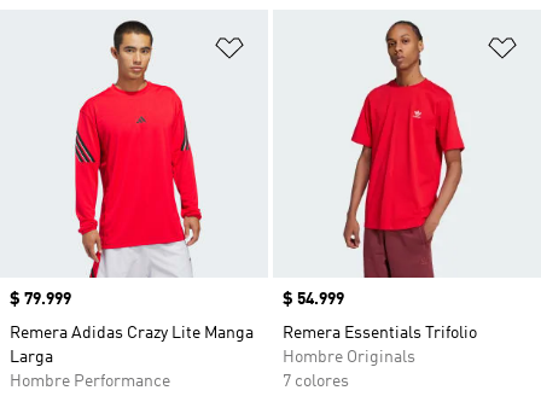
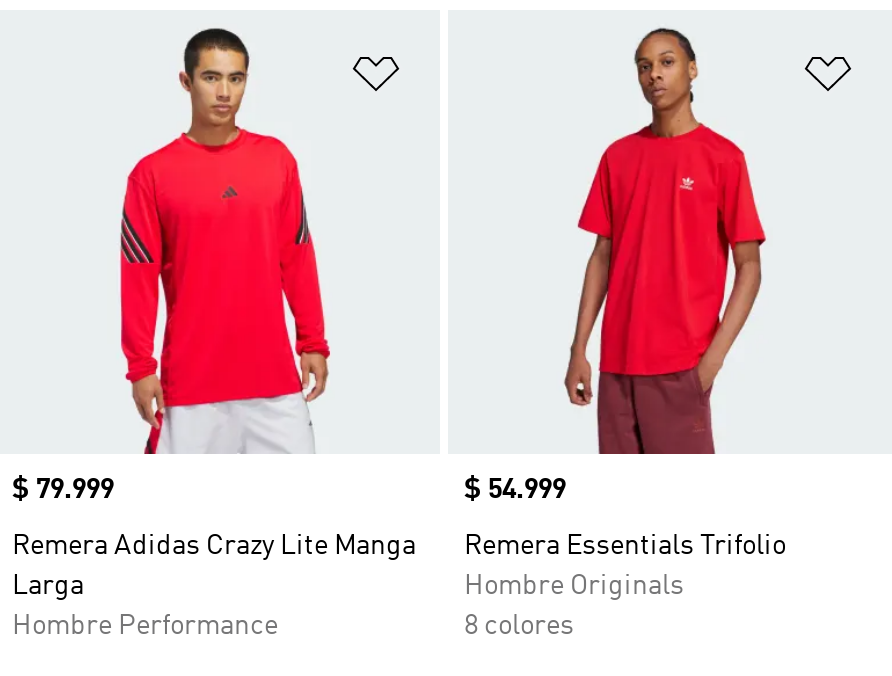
[283,373,349,390] 7 colores -> [464,612,574,640] 8 colores

